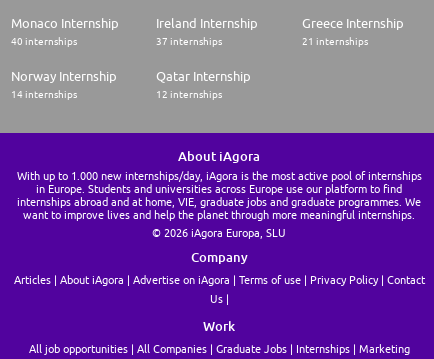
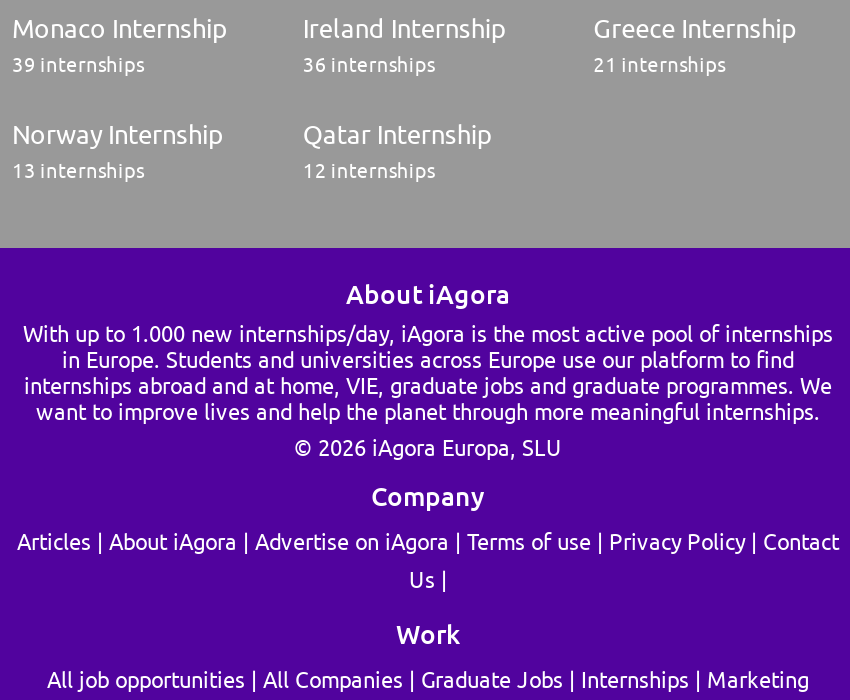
[11,35,77,47] 40 internships -> [12,52,144,76] 39 internships
[156,35,222,47] 37 internships -> [303,52,435,76] 36 internships
[11,88,77,100] 14 internships -> [12,158,144,182] 13 internships

